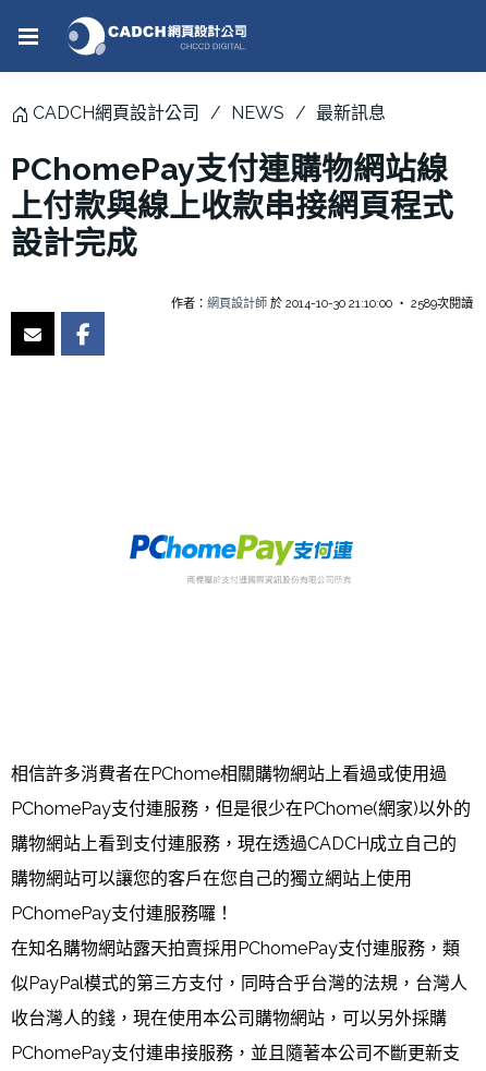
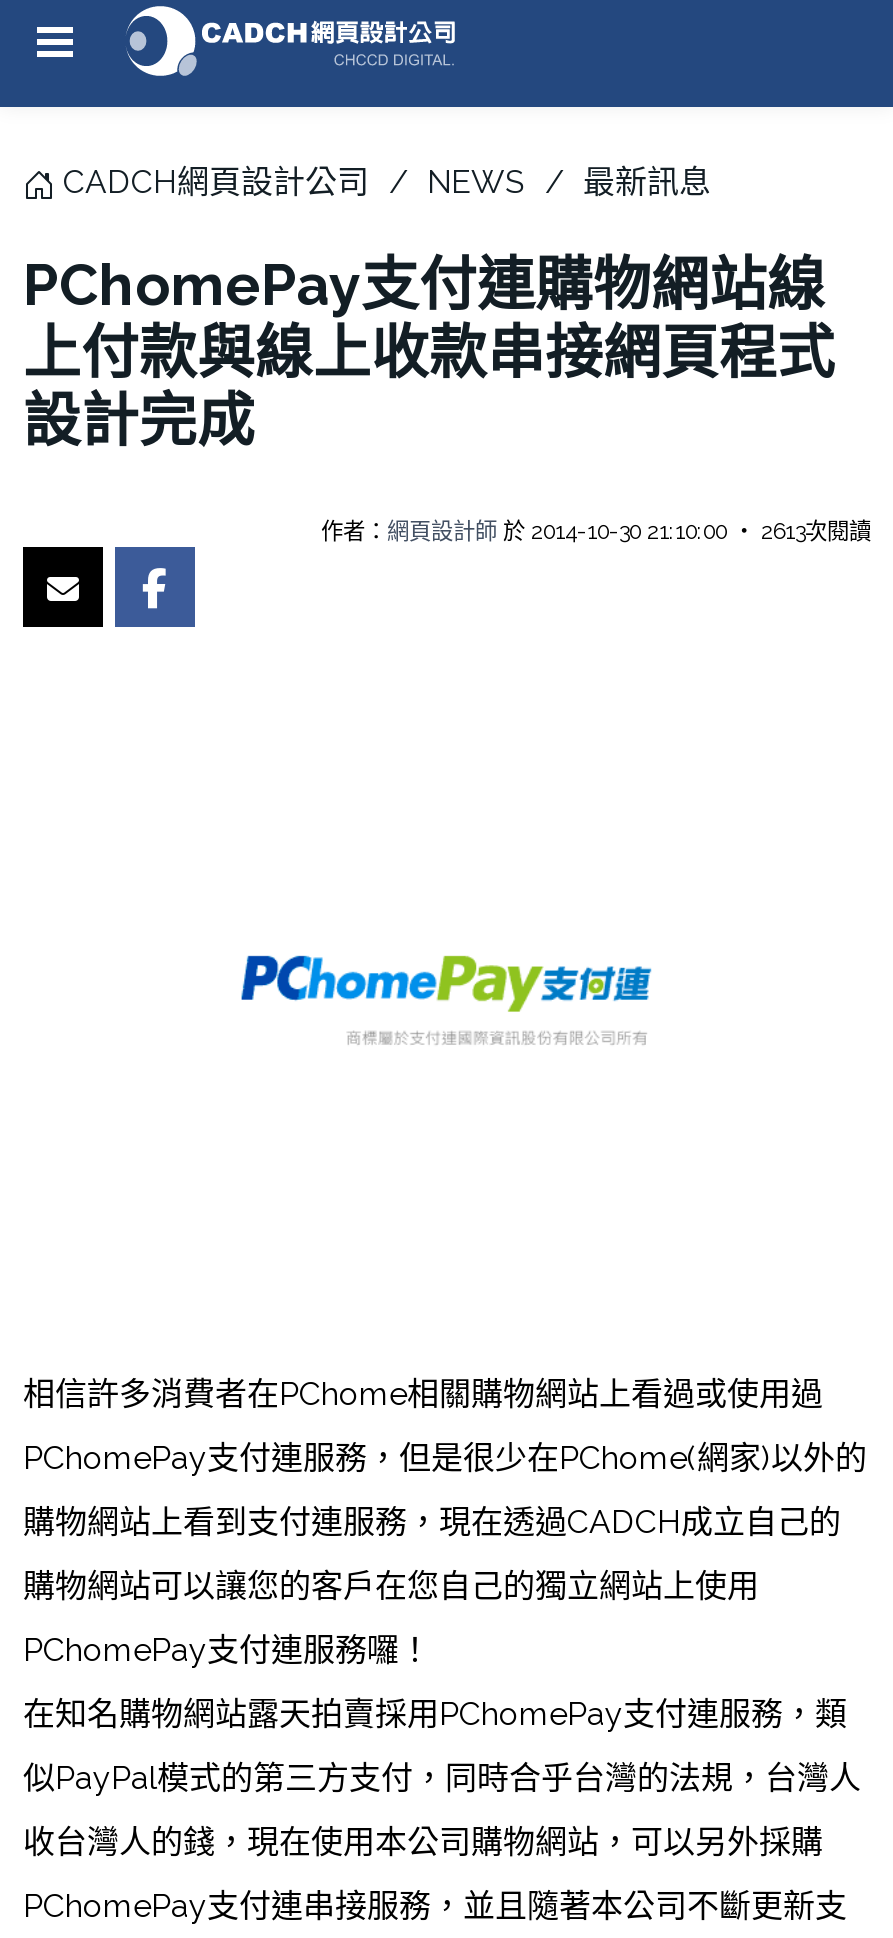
[171,296,473,311] 作者：網頁設計師 於 2014-10-30 21:10:00 ‧ 2589次閱讀 -> [321,517,871,545] 作者：網頁設計師 於 2014-10-30 21:10:00 ‧ 2613次閱讀

